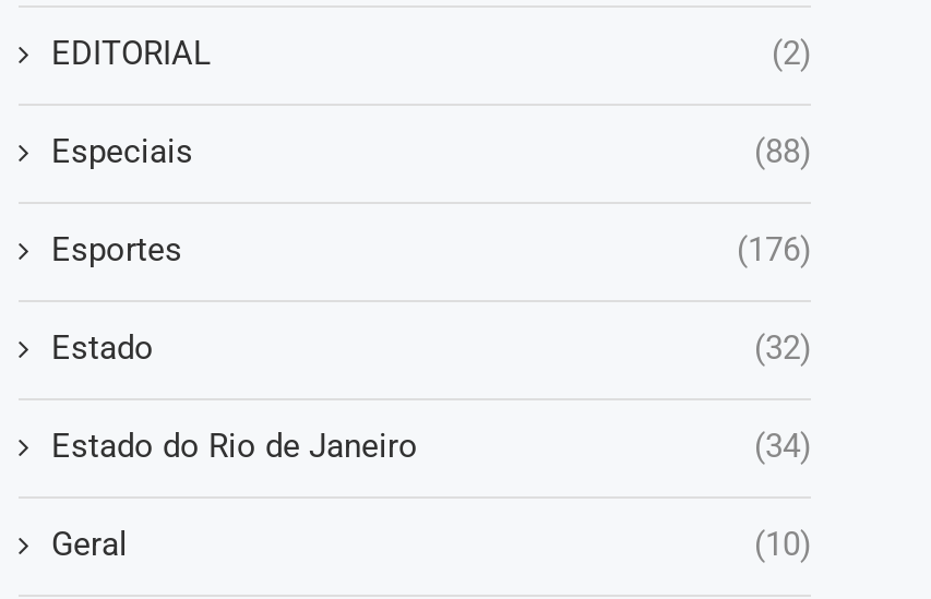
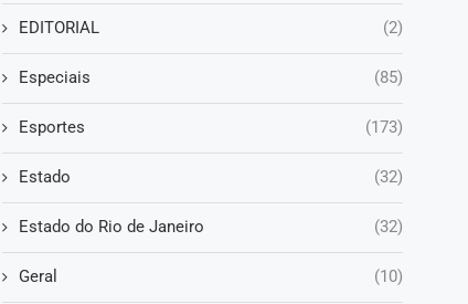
[754,131,811,171] (88) -> [374,67,403,87] (85)
[737,230,811,269] (176) -> [365,117,403,137] (173)
[754,426,811,465] (34) -> [374,216,403,236] (32)

